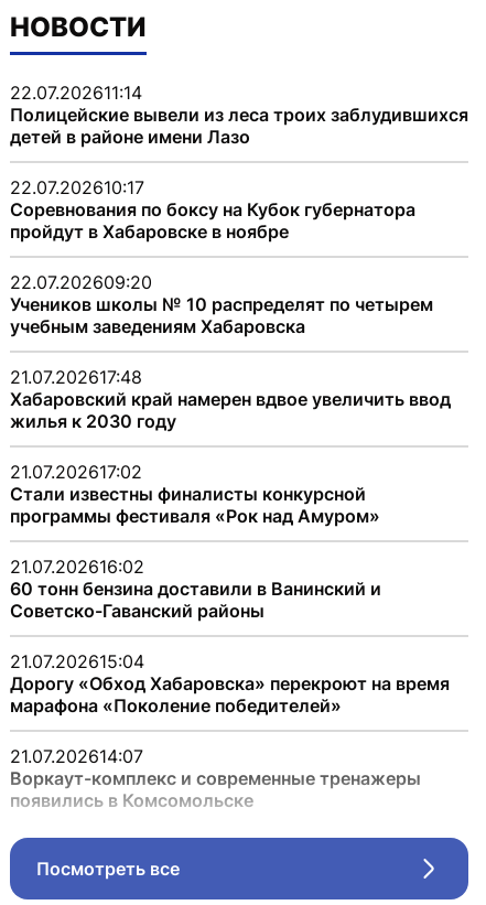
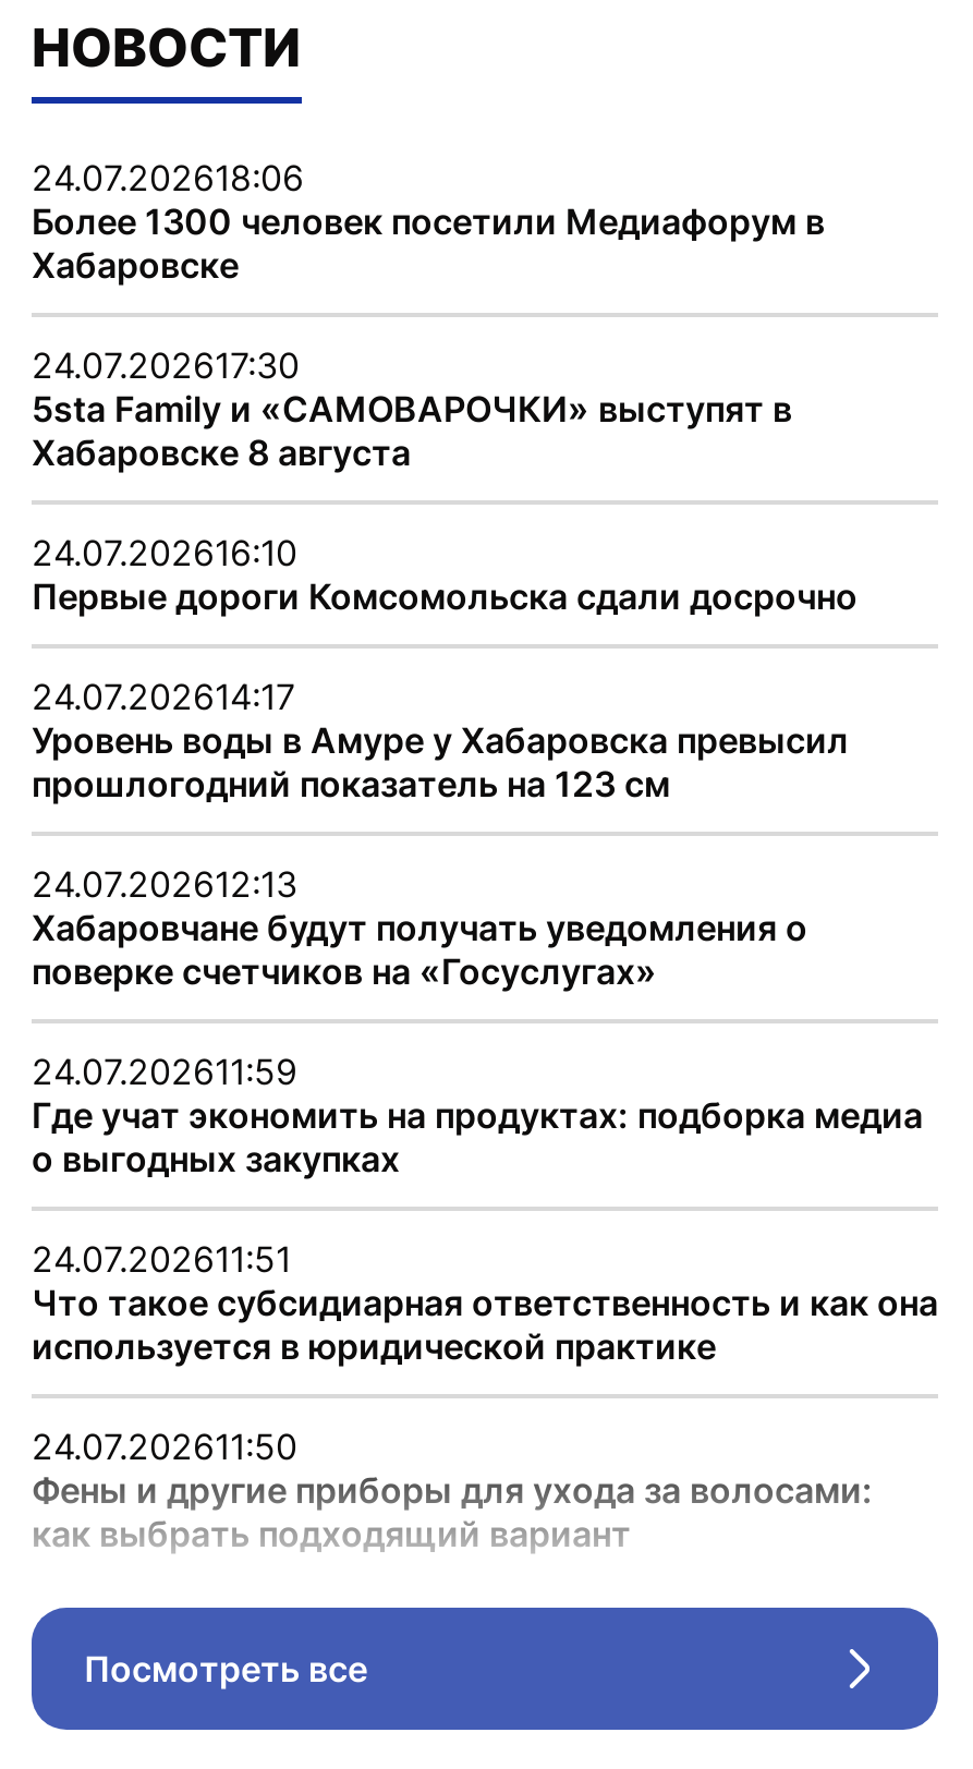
[10,82,468,148] 22.07.202611:14 | Полицейские вывели из леса троих заблудившихся | детей в районе имени Лазо -> [32,157,825,287] 24.07.202618:06 | Более 1300 человек посетили Медиафорум в | Хабаровске
[10,177,415,243] 22.07.202610:17 | Соревнования по боксу на Кубок губернатора | пройдут в Хабаровске в ноябре -> [32,344,792,475] 24.07.202617:30 | 5sta Family и «САМОВАРОЧКИ» выступят в | Хабаровске 8 августа
[10,272,433,338] 22.07.202609:20 | Учеников школы № 10 распределят по четырем | учебным заведениям Хабаровска -> [32,531,858,619] 24.07.202616:10 | Первые дороги Комсомольска сдали досрочно
[10,366,451,432] 21.07.202617:48 | Хабаровский край намерен вдвое увеличить ввод | жилья к 2030 году -> [32,675,849,806] 24.07.202614:17 | Уровень воды в Амуре у Хабаровска превысил | прошлогодний показатель на 123 см
[10,461,380,527] 21.07.202617:02 | Стали известны финалисты конкурсной | программы фестиваля «Рок над Амуром» -> [32,863,807,994] 24.07.202612:13 | Хабаровчане будут получать уведомления о | поверке счетчиков на «Госуслугах»
[10,556,381,622] 21.07.202616:02 | 60 тонн бензина доставили в Ванинский и | Советско-Гаванский районы -> [32,1050,923,1181] 24.07.202611:59 | Где учат экономить на продуктах: подборка медиа | о выгодных закупках
[10,651,450,717] 21.07.202615:04 | Дорогу «Обход Хабаровска» перекроют на время | марафона «Поколение победителей» -> [32,1238,938,1369] 24.07.202611:51 | Что такое субсидиарная ответственность и как она | используется в юридической практике
[10,745,421,812] 21.07.202614:07 | Воркаут-комплекс и современные тренажеры | появились в Комсомольске -> [32,1425,873,1556] 24.07.202611:50 | Фены и другие приборы для ухода за волосами: | как выбрать подходящий вариант

